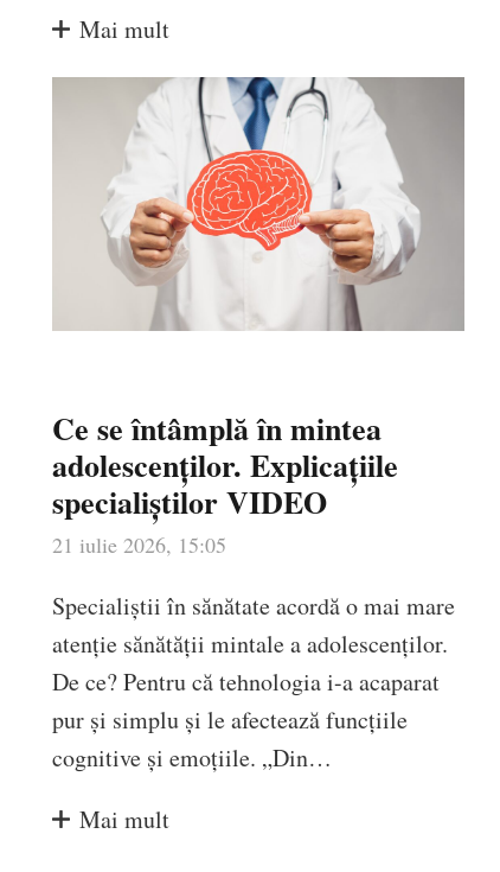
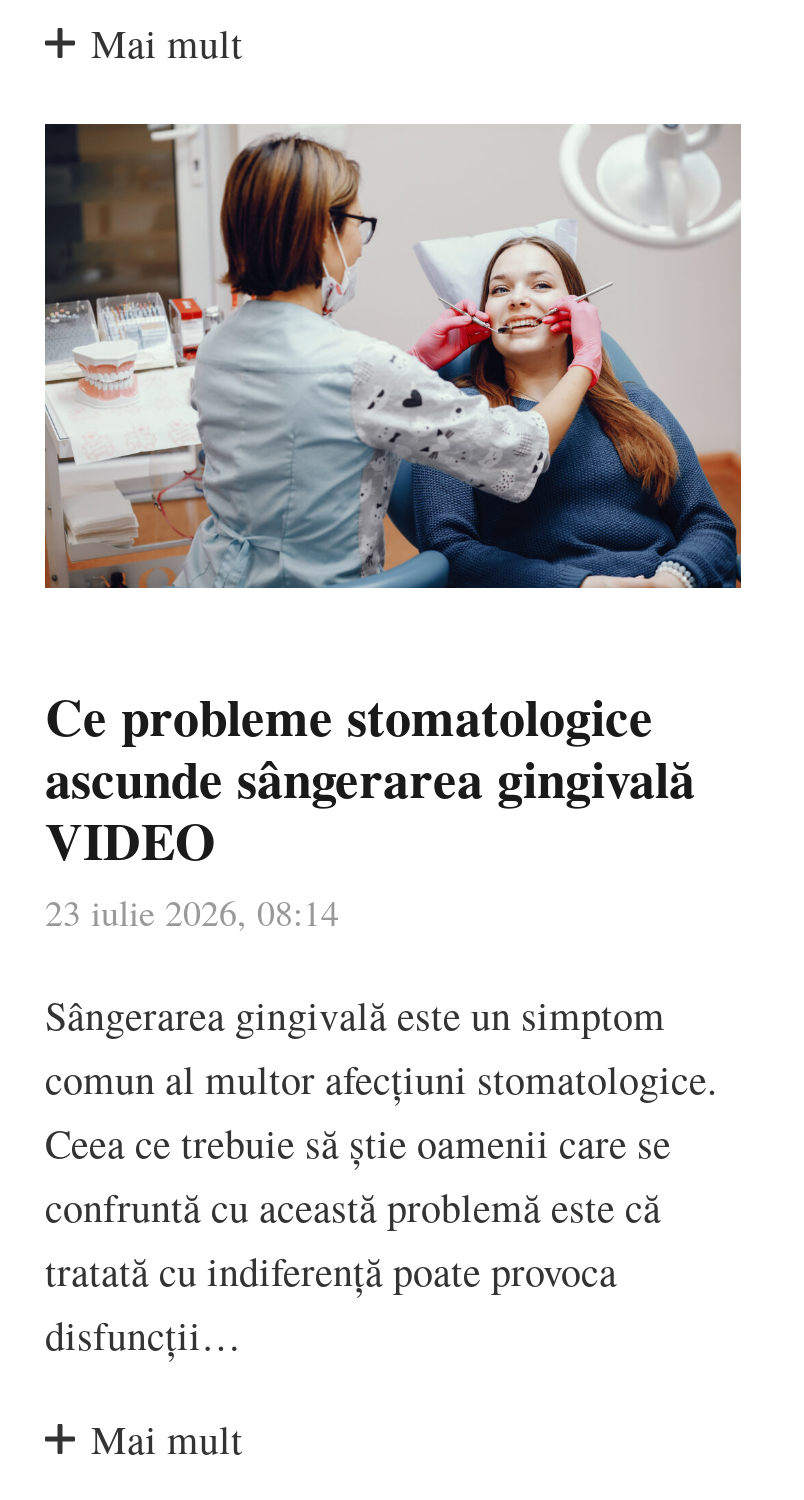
[52,76,464,332] [image] -> [43,124,743,590] [image]
[52,406,398,559] Ce se întâmplă în mintea | adolescenților. Explicațiile | specialiștilor VIDEO | 21 iulie 2026, 15:05 -> [45,679,695,937] Ce probleme stomatologice | ascunde sângerarea gingivală | VIDEO | 23 iulie 2026, 08:14
[52,590,455,774] Specialiștii în sănătate acordă o mai mare | atenție sănătății mintale a adolescenților. | De ce? Pentru că tehnologia i-a acaparat | pur și simplu și le afectează funcțiile | cognitive și emoțiile. „Din… -> [45,989,717,1363] Sângerarea gingivală este un simptom | comun al multor afecțiuni stomatologice. | Ceea ce trebuie să știe oamenii care se | confruntă cu această problemă este că | tratată cu indiferență poate provoca | disfuncții…

